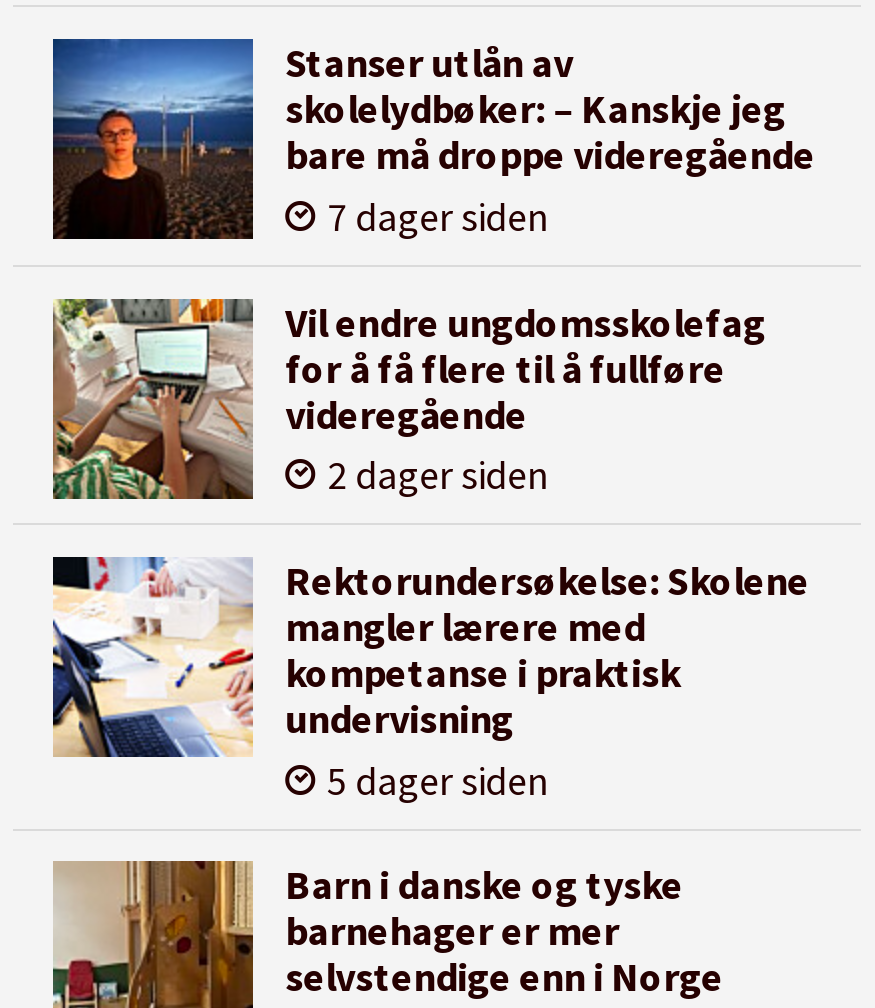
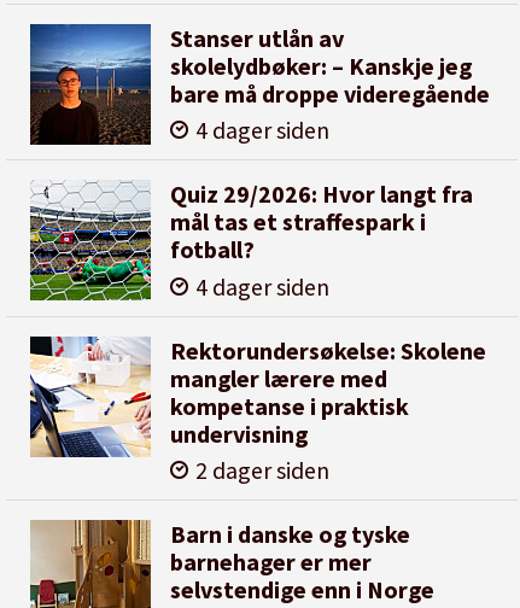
[327,191,549,241] 7 dager siden -> [196,115,330,145] 4 dager siden
[51,296,765,502] [image] | Vil endre ungdomsskolefag | for å få flere til å fullføre | videregående | 2 dager siden -> [29,179,473,302] [image] | Quiz 29/2026: Hvor langt fra | mål tas et straffespark i | fotball? | 4 dager siden
[327,754,549,804] 5 dager siden -> [196,455,330,485] 2 dager siden

